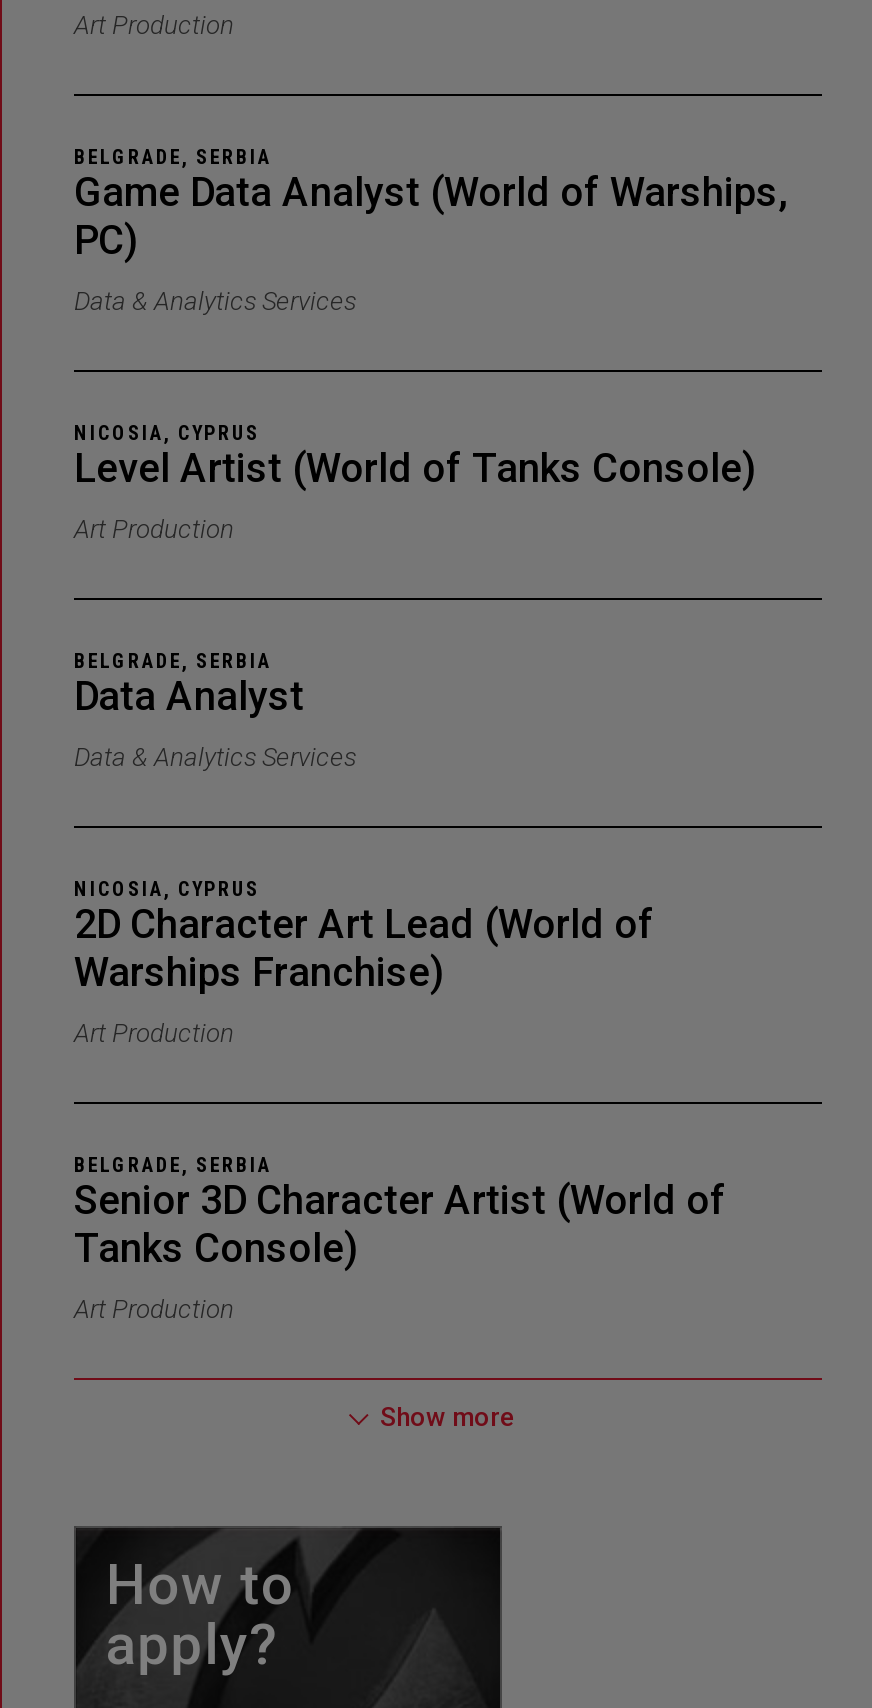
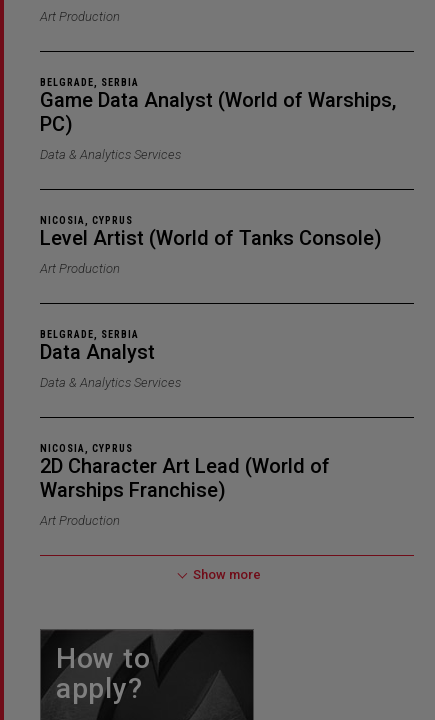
[74,1154,272,1176] BELGRADE, SERBIA -> none
[74,1176,726,1324] Senior 3D Character Artist (World of | Tanks Console) | Art Production -> none

